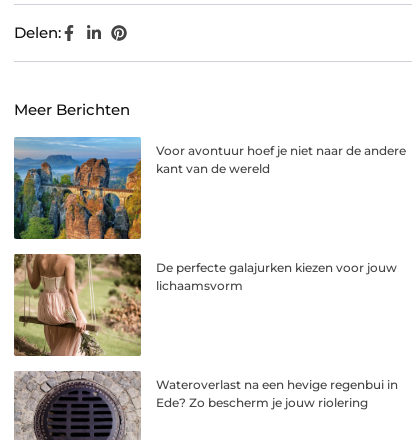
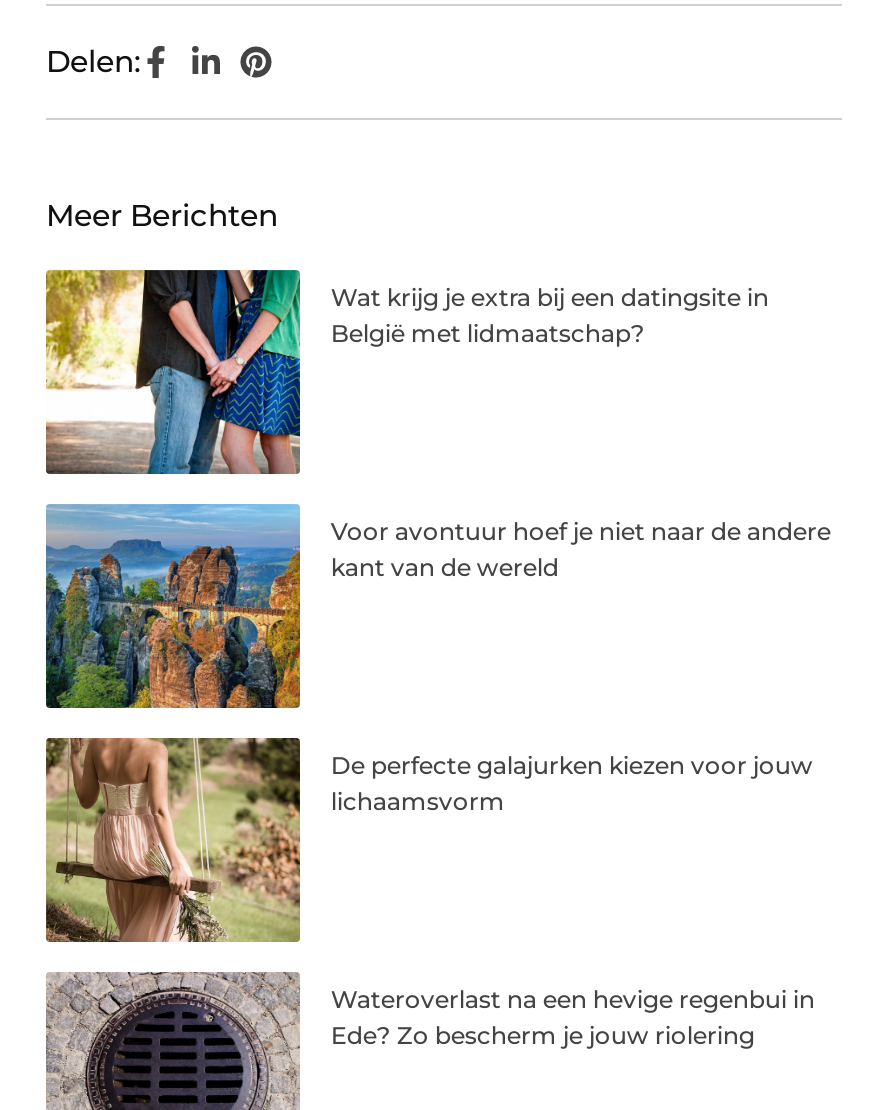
none -> [44,268,769,476] [image] | Wat krijg je extra bij een datingsite in | België met lidmaatschap?

